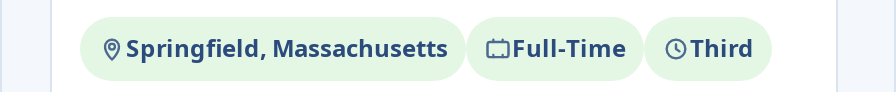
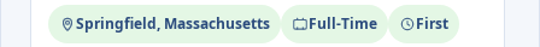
[690,31,754,65] Third -> [416,13,448,33] First

